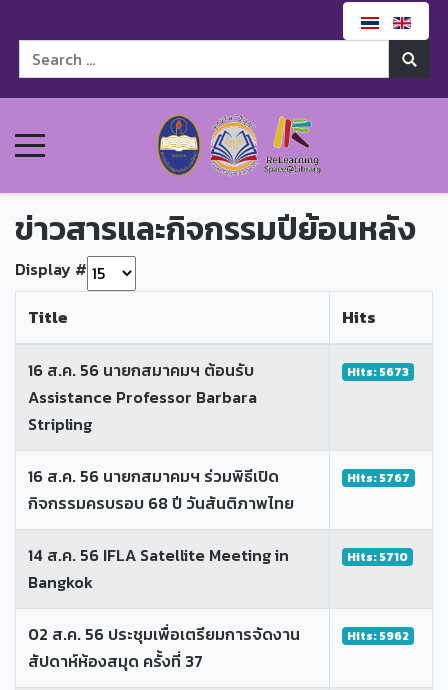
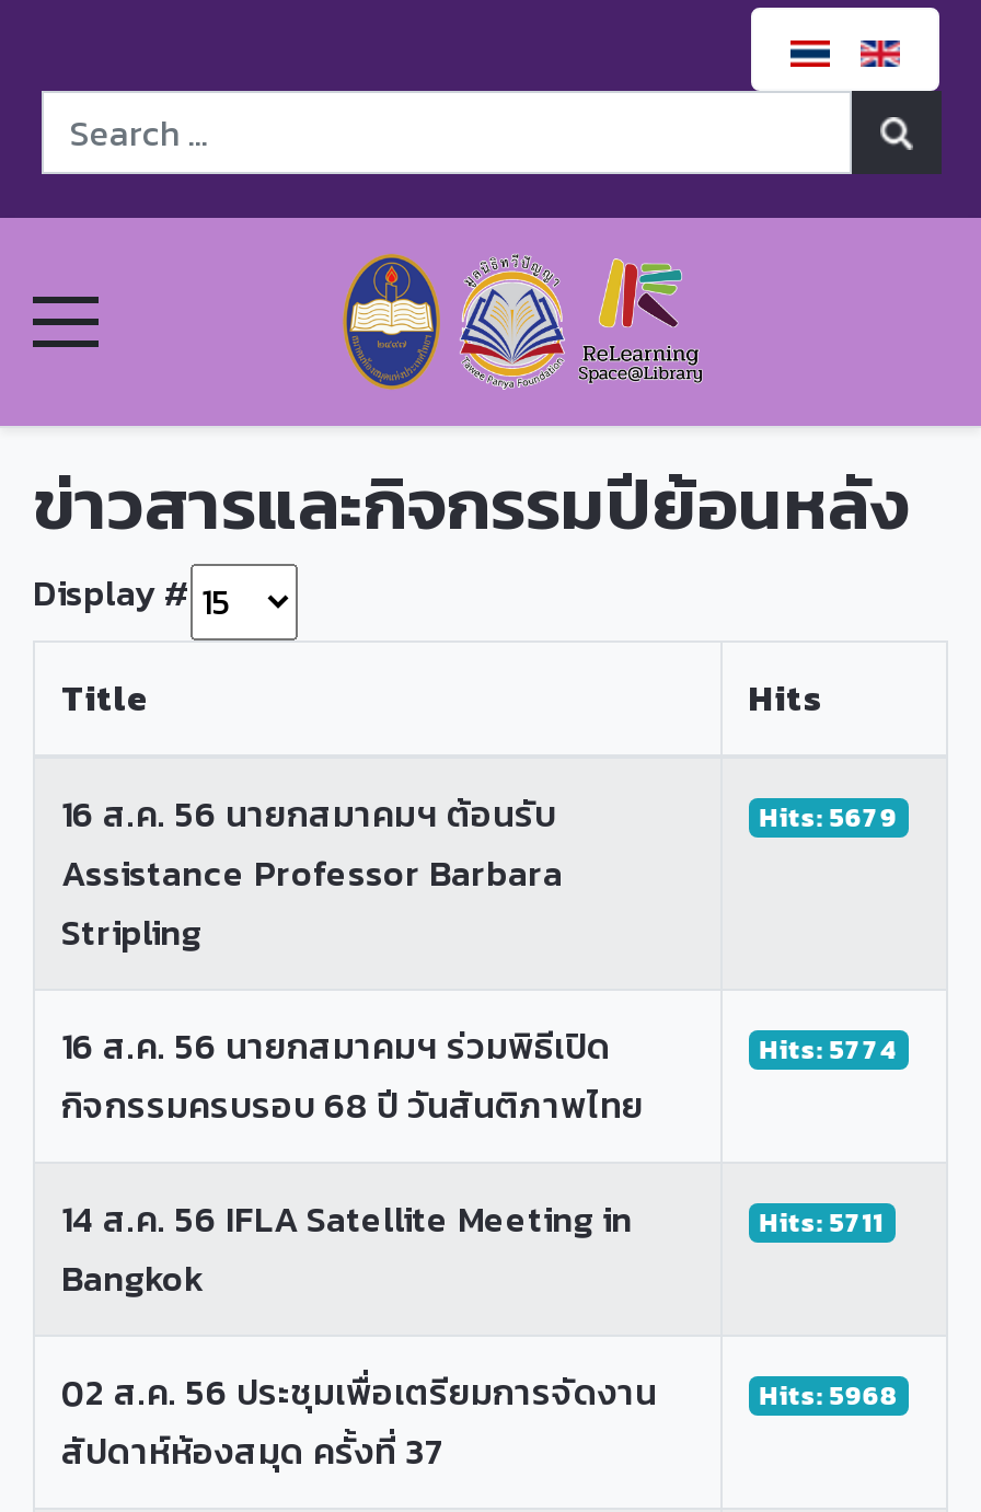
[347,363,409,381] Hits: 5673 -> [759,798,897,838] Hits: 5679
[347,469,410,487] Hits: 5767 -> [759,1030,897,1070] Hits: 5774
[347,548,408,566] Hits: 5710 -> [759,1203,884,1243] Hits: 5711
[347,627,409,645] Hits: 5962 -> [759,1376,897,1416] Hits: 5968

